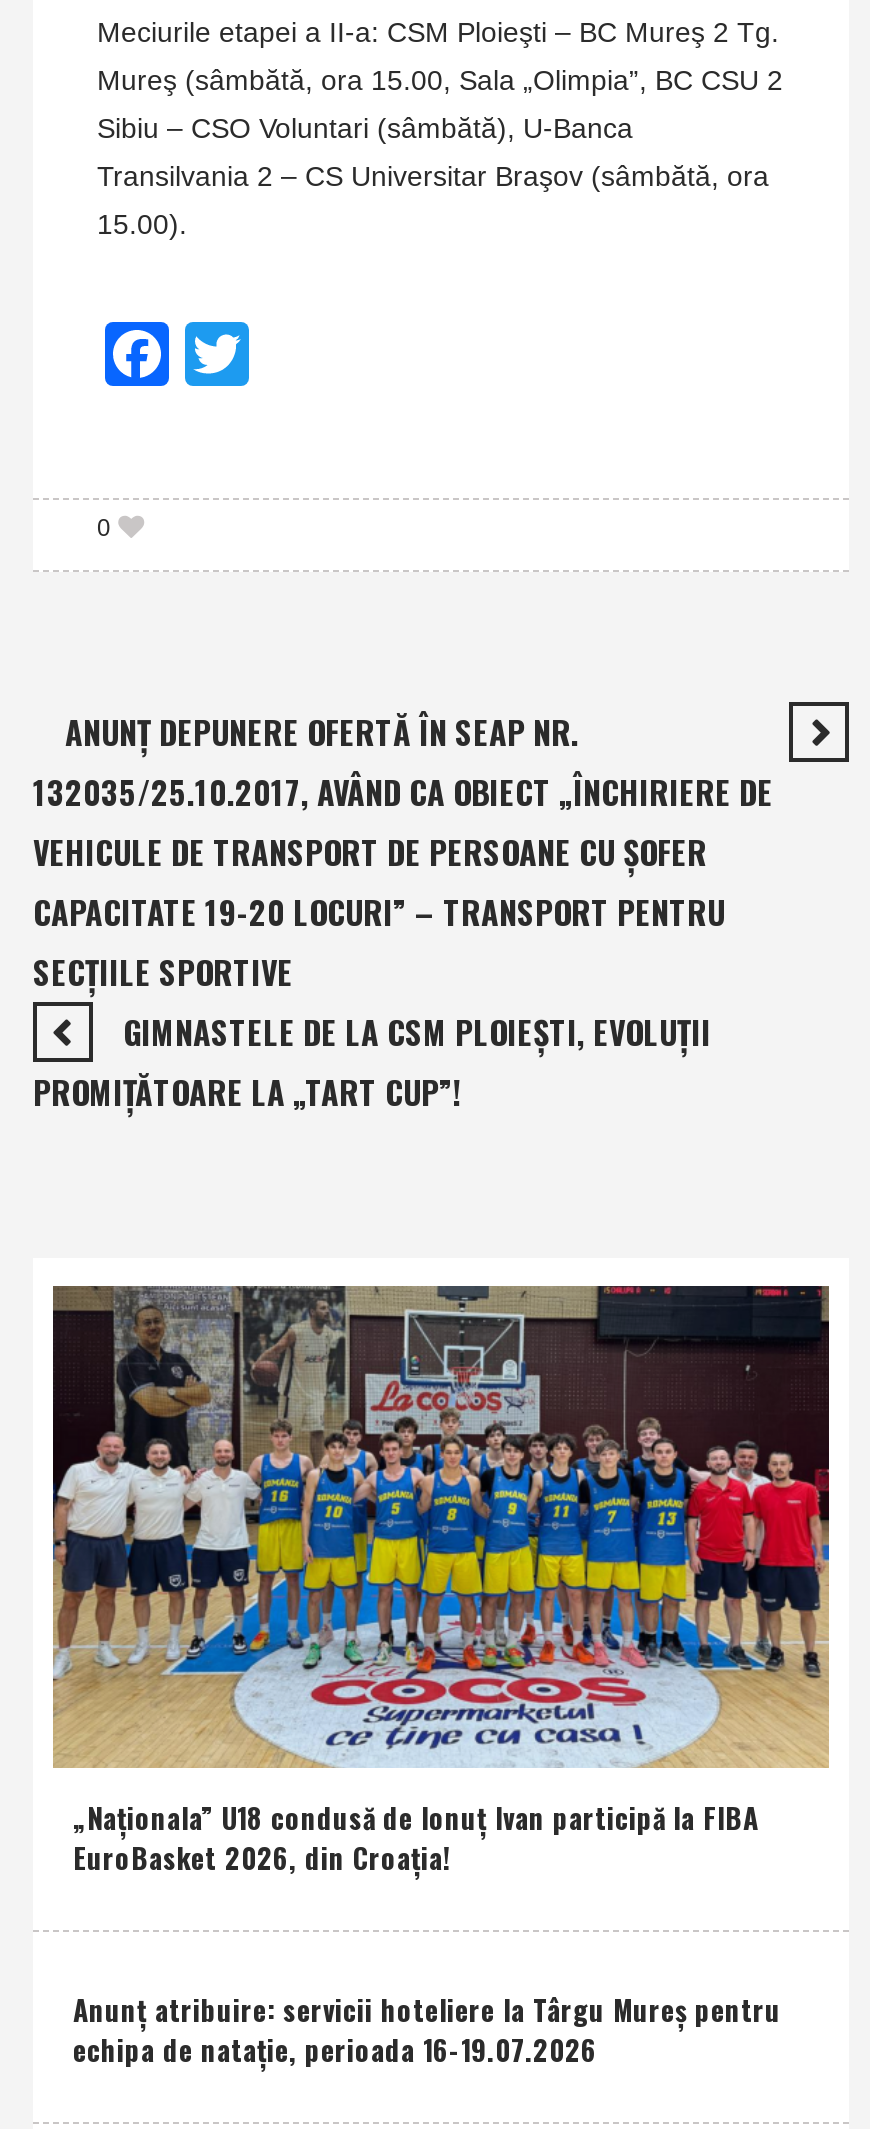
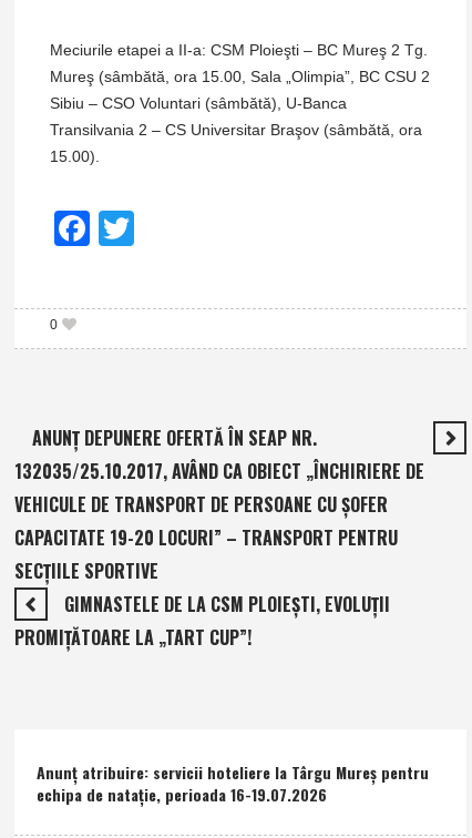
[51,1284,831,1878] [image] | „Naţionala” U18 condusă de Ionuţ Ivan participă la FIBA | EuroBasket 2026, din Croaţia! -> none

